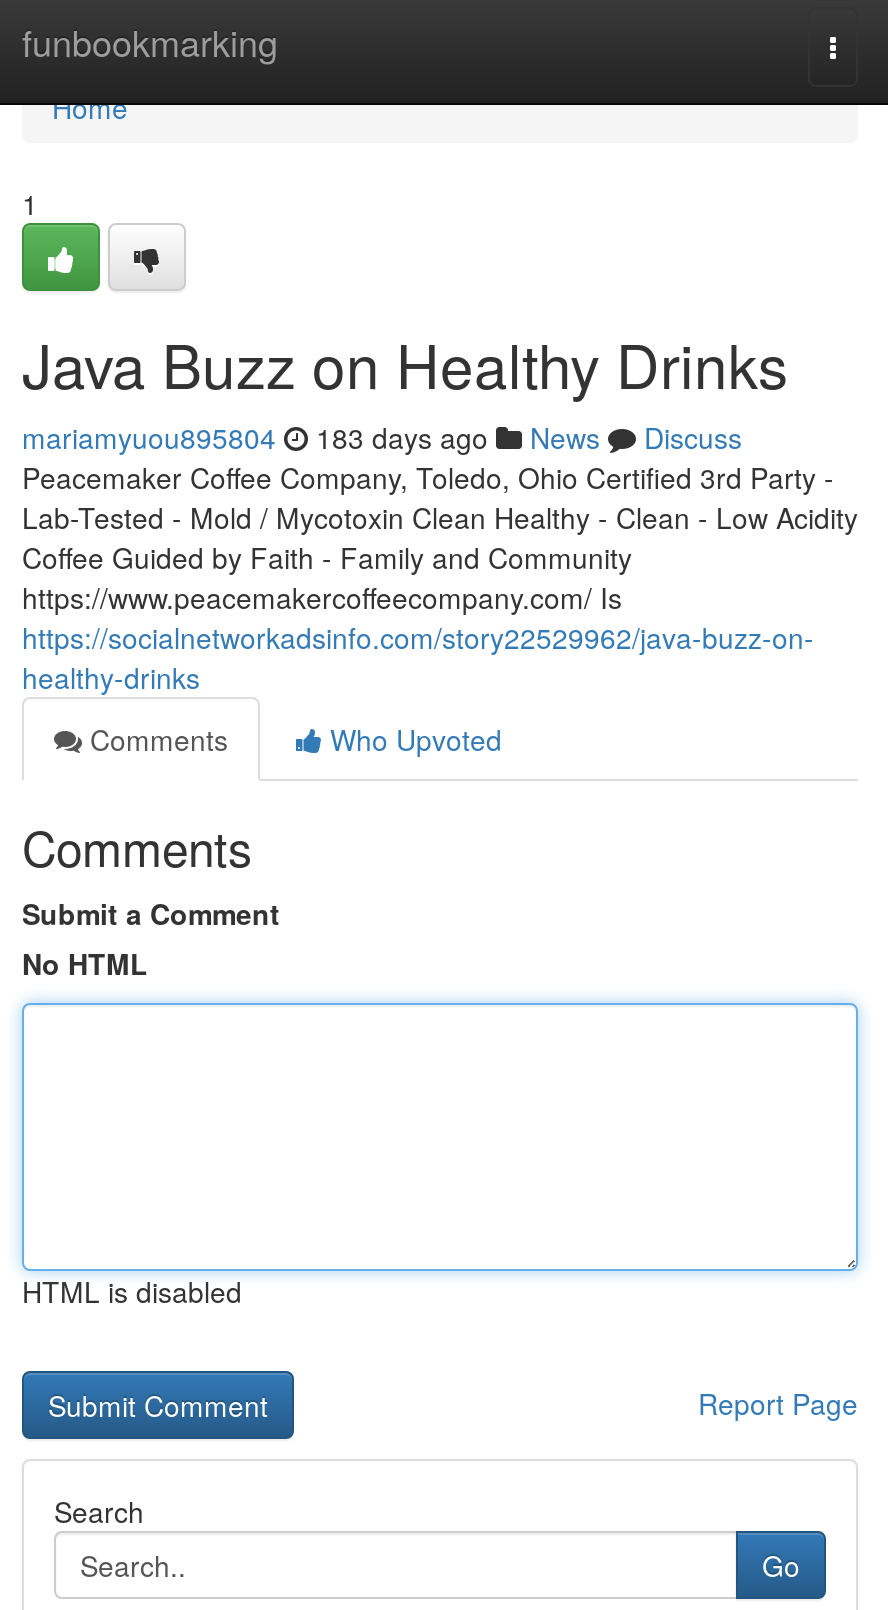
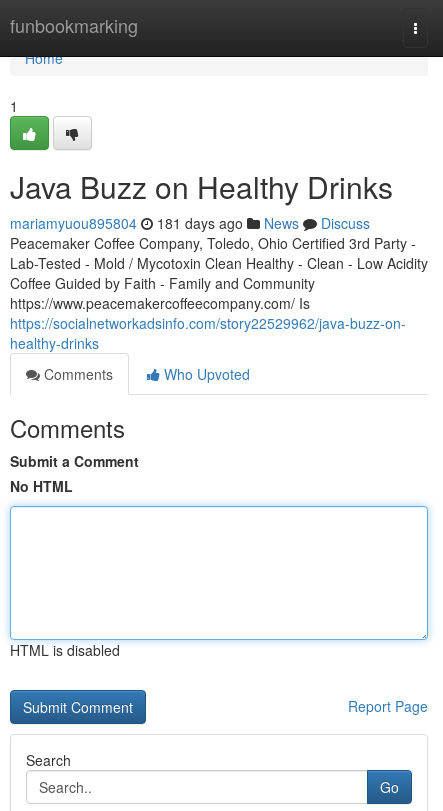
[22,417,742,457] mariamyuou895804 183 days ago News Discuss -> [10,213,370,233] mariamyuou895804 181 days ago News Discuss

